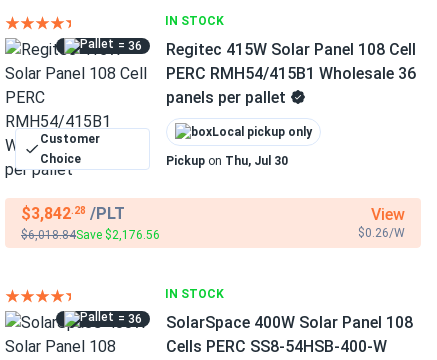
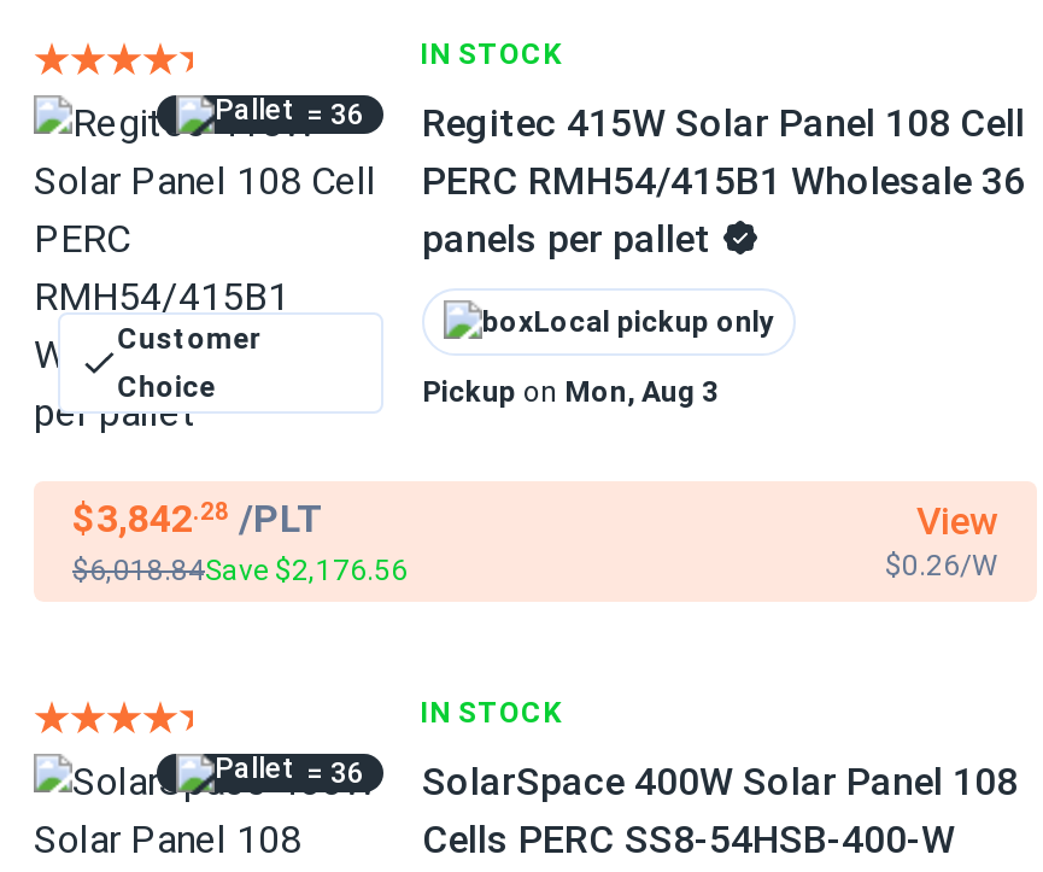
[166,154,288,168] Pickup on Thu, Jul 30 -> [422,375,719,409] Pickup on Mon, Aug 3

